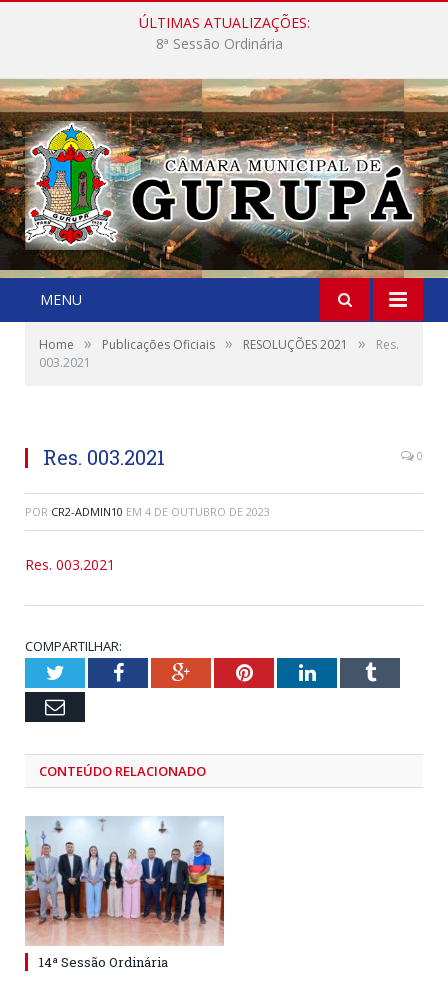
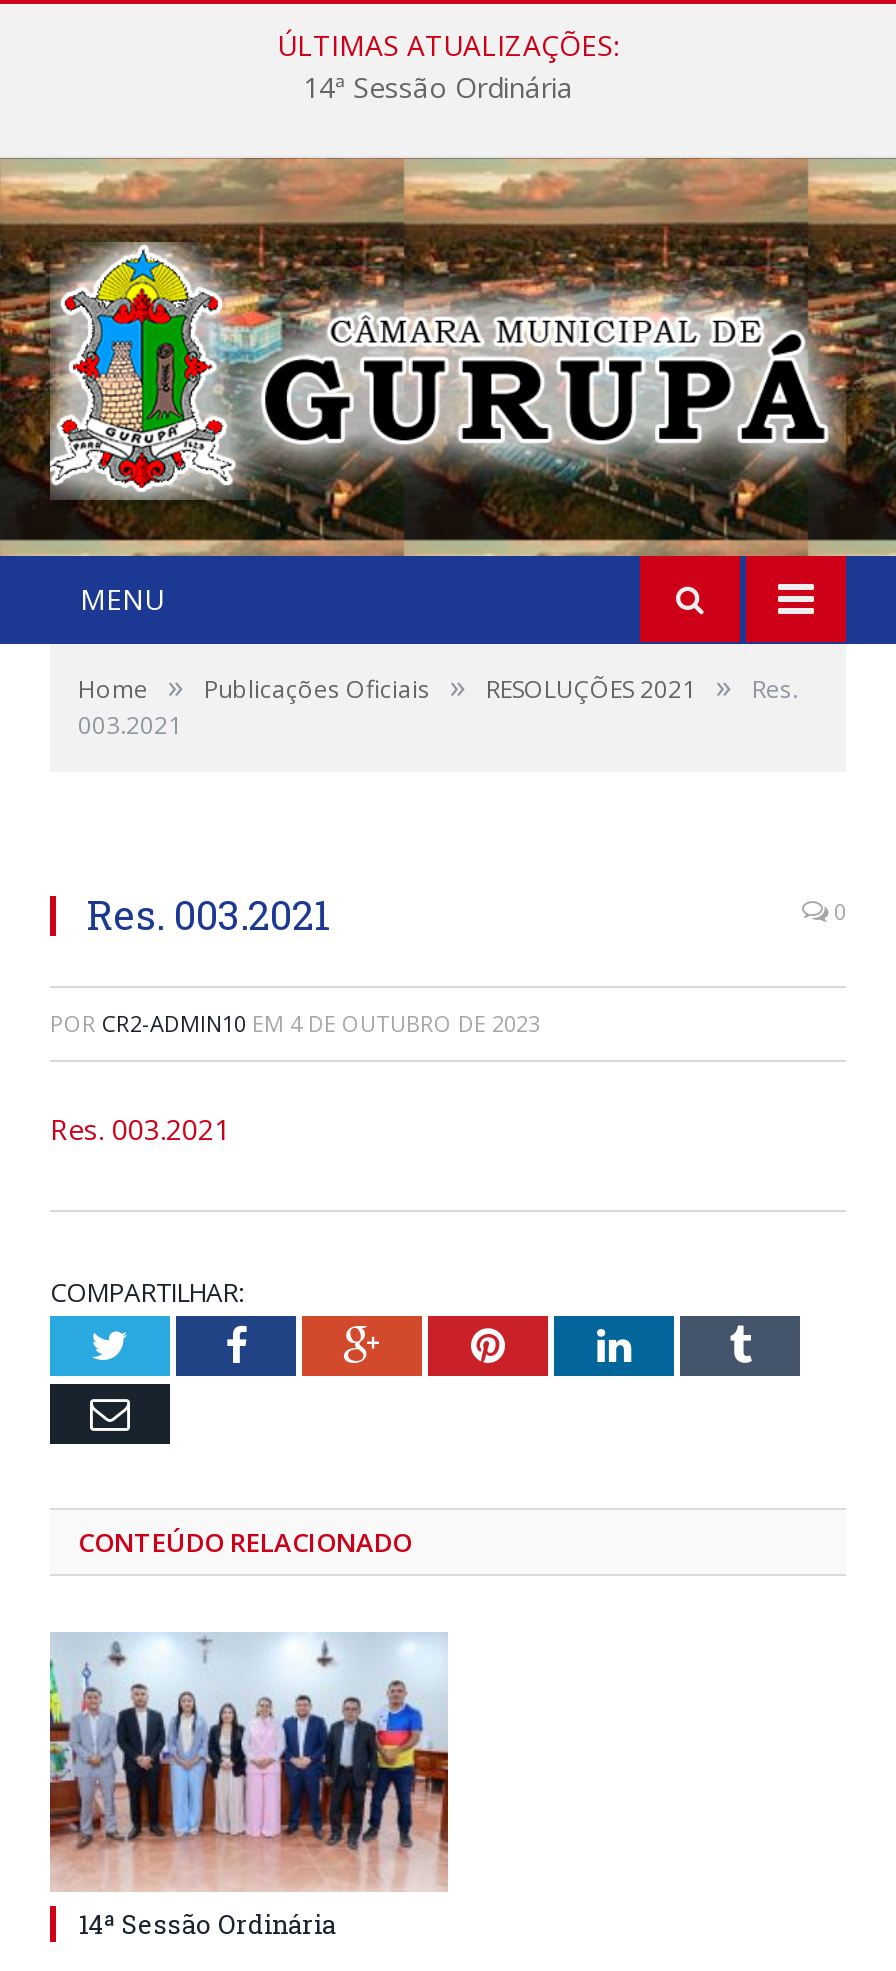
[155,34,282,53] 8ª Sessão Ordinária -> none

